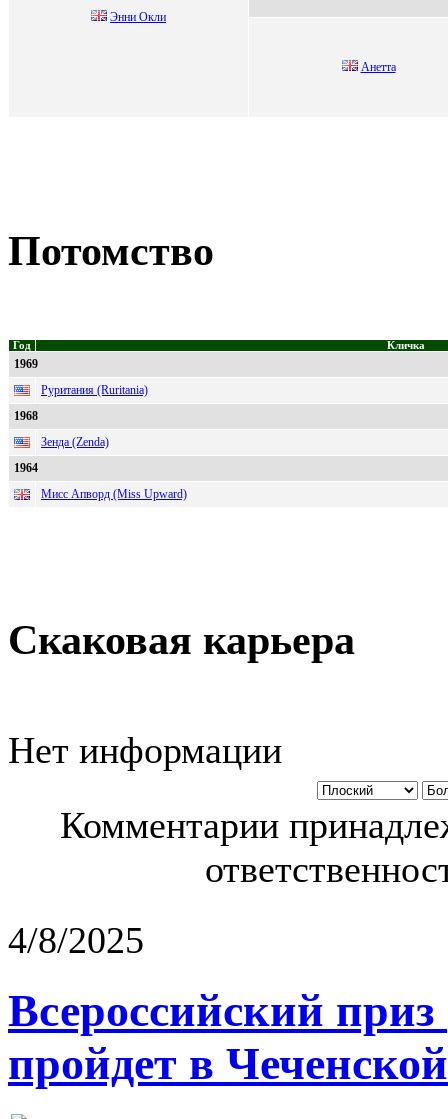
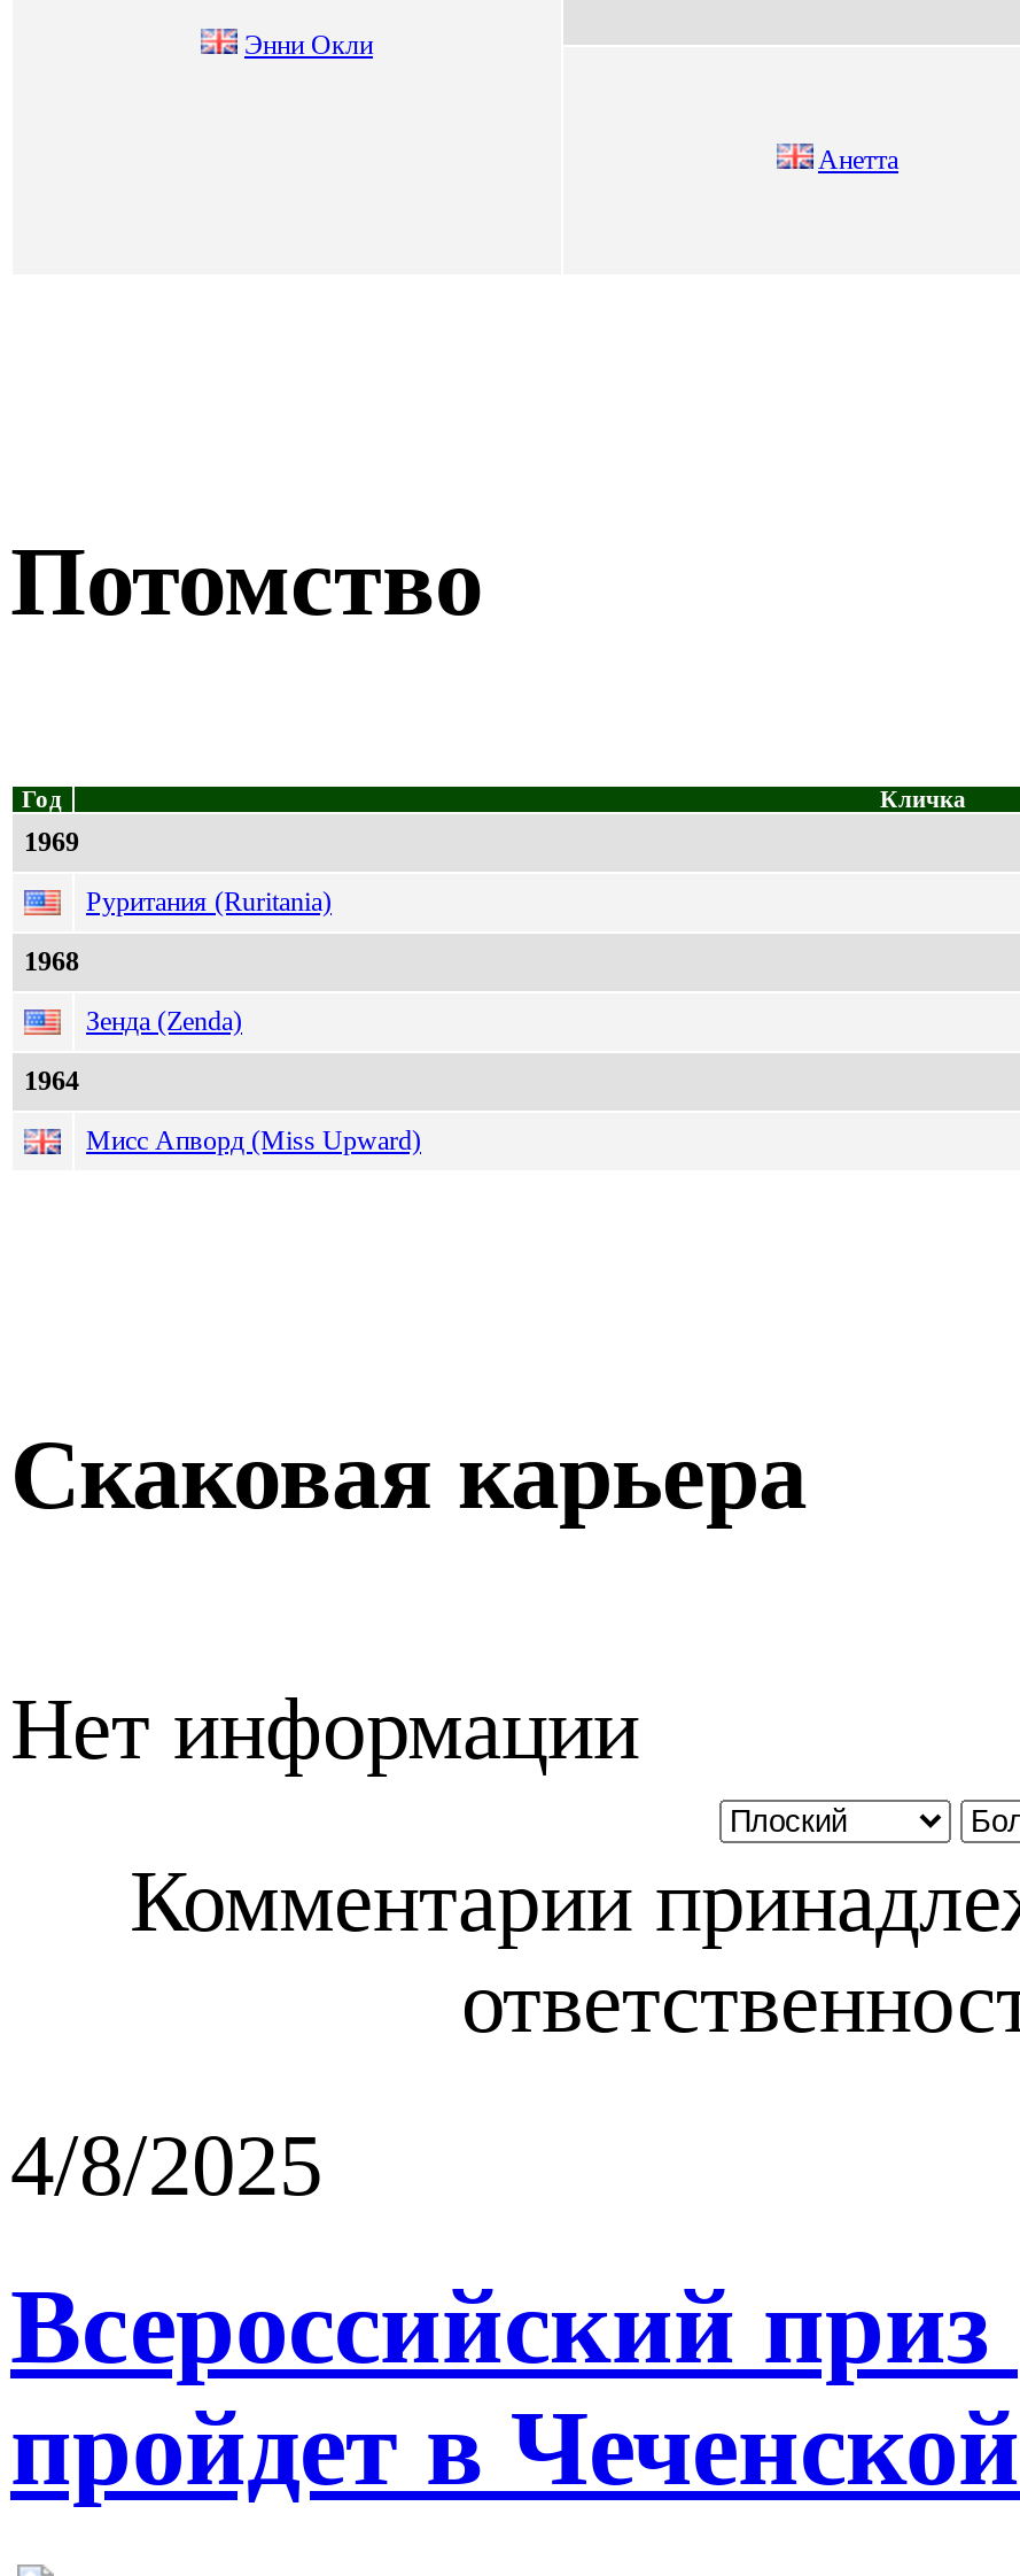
[360,60,395,74] Анетта -> [818,143,898,175] Aнетта

